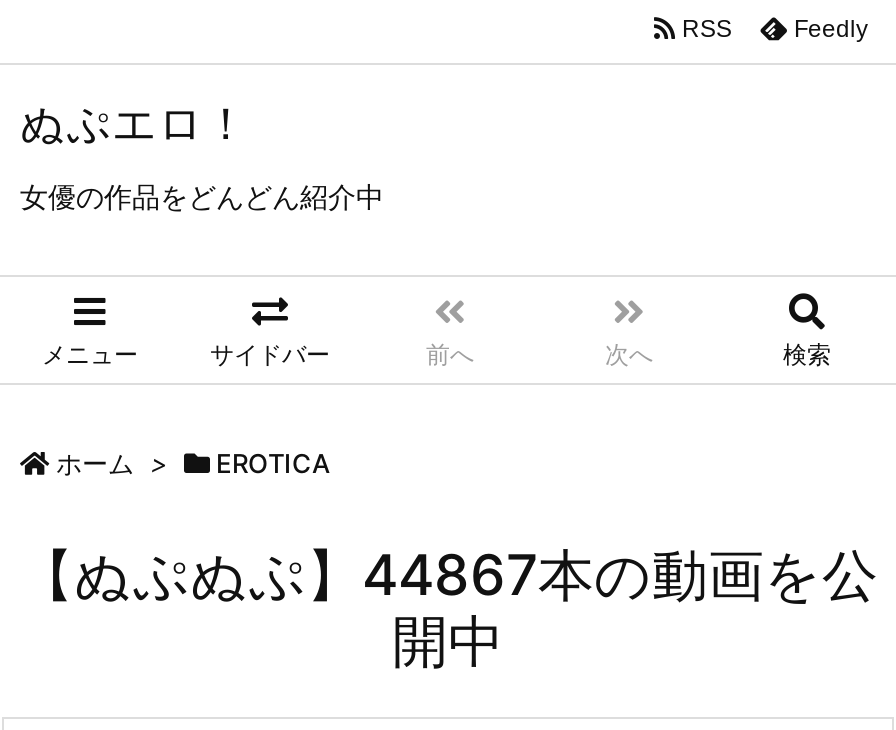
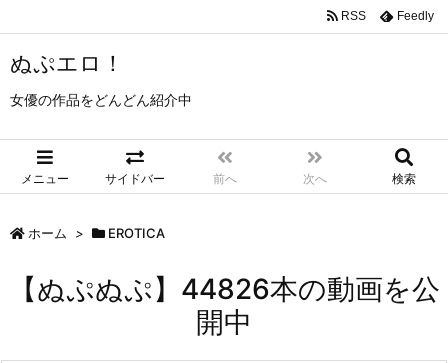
[18,541,878,609] 【ぬぷぬぷ】44867本の動画を公 -> [8,272,439,306] 【ぬぷぬぷ】44826本の動画を公

